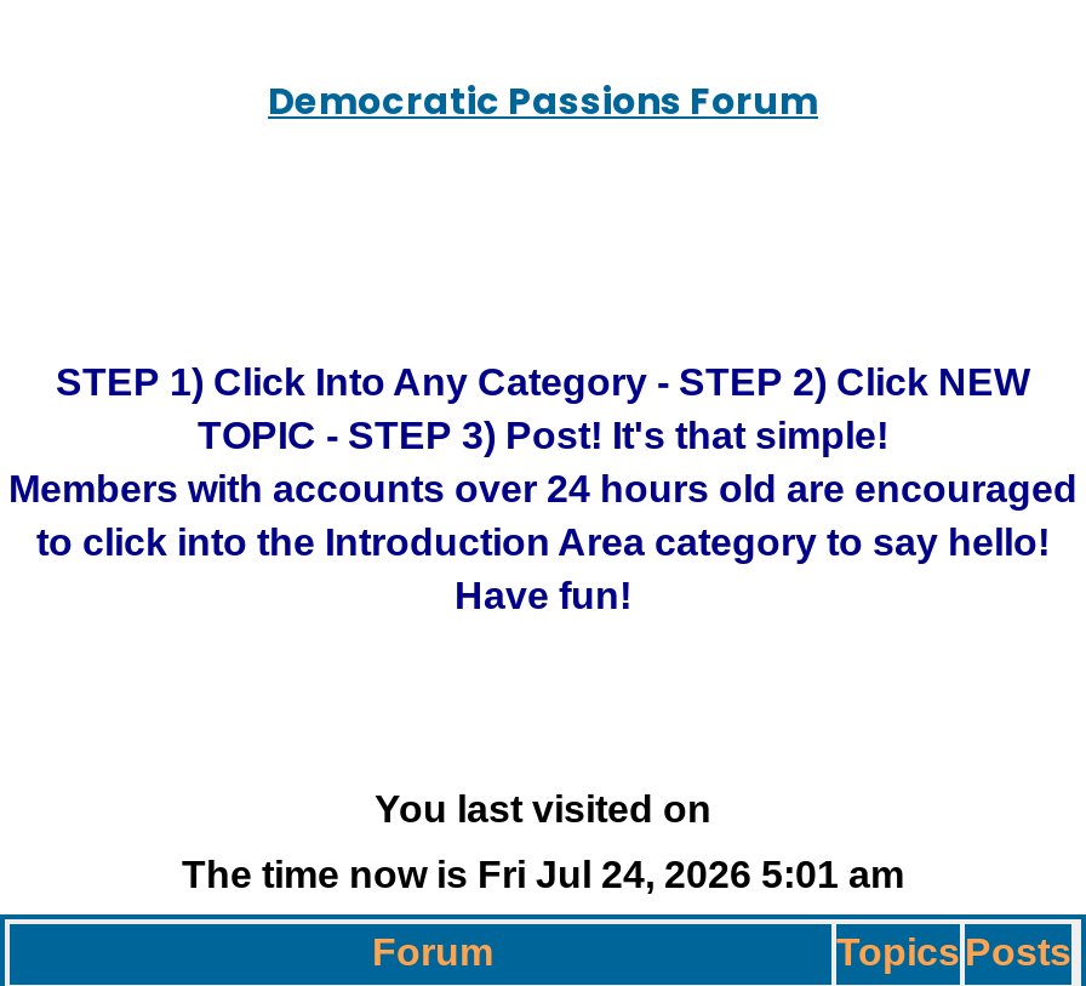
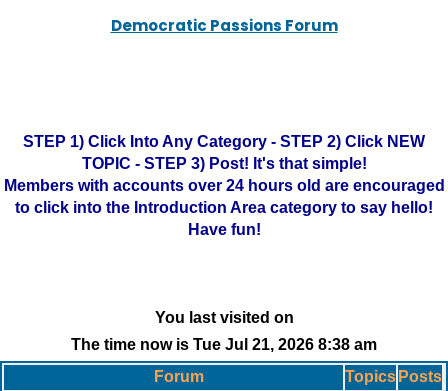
[182,854,904,895] The time now is Fri Jul 24, 2026 5:01 am -> [71,336,377,353] The time now is Tue Jul 21, 2026 8:38 am

